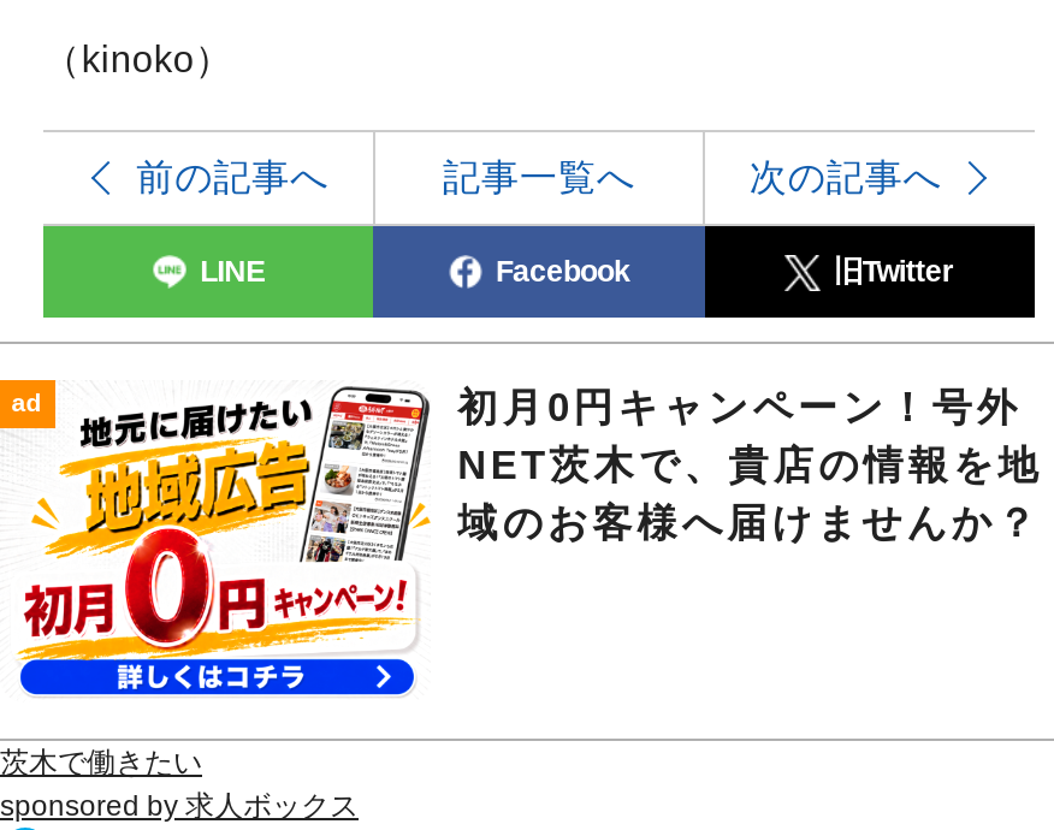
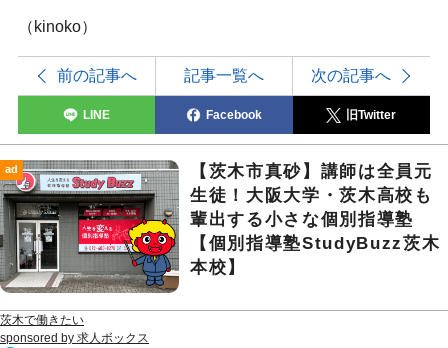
[7,380,1043,698] [image] | 初月0円キャンペーン！号外 | NET茨木で、貴店の情報を地 | 域のお客様へ届けませんか？ -> [3,159,440,294] [image] | 【茨木市真砂】講師は全員元 | 生徒！大阪大学・茨木高校も | 輩出する小さな個別指導塾 | 【個別指導塾StudyBuzz茨木 | 本校】

